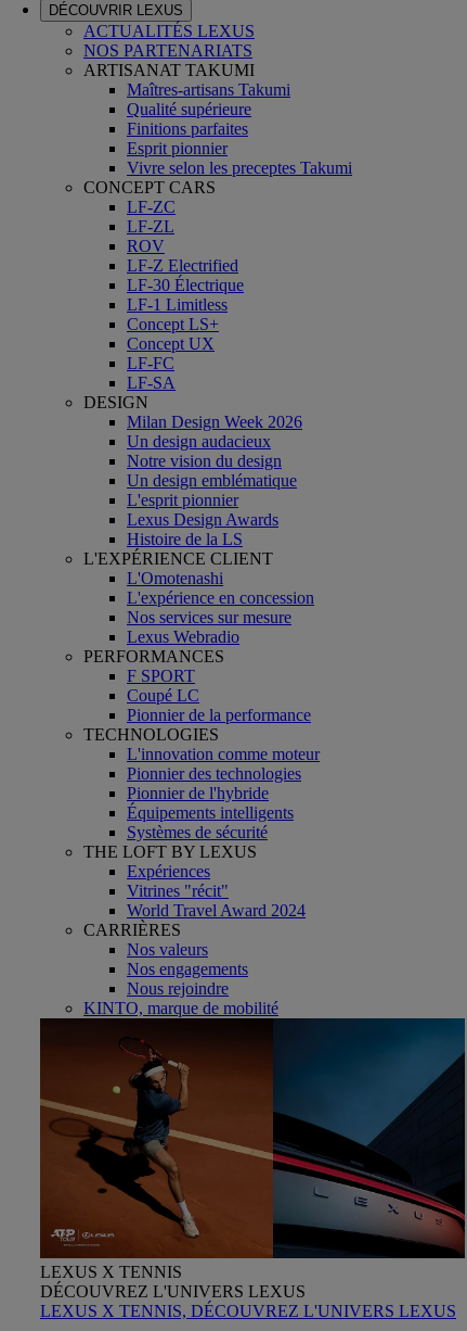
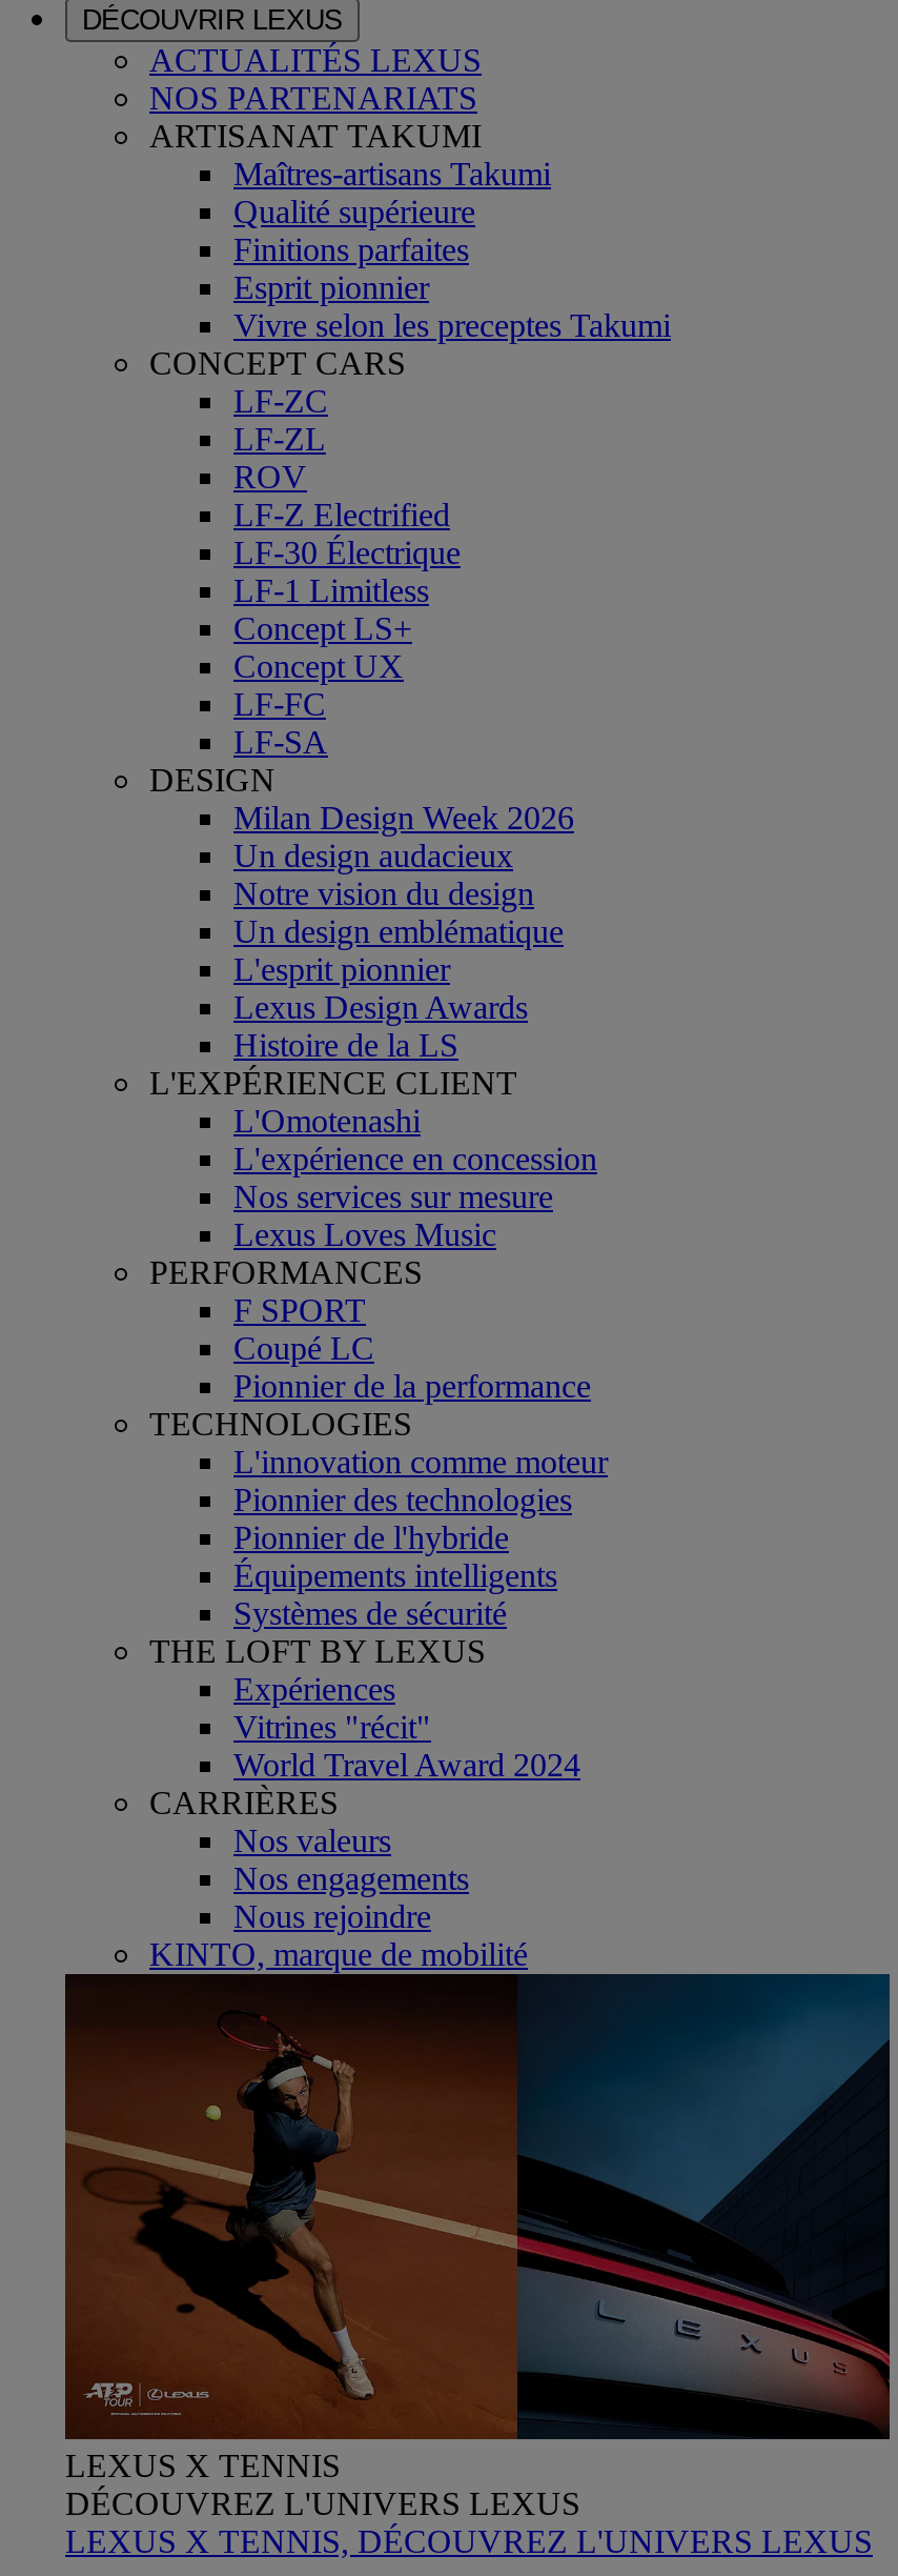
[127,628,239,646] Lexus Webradio -> [233,1217,496,1252] Lexus Loves Music

